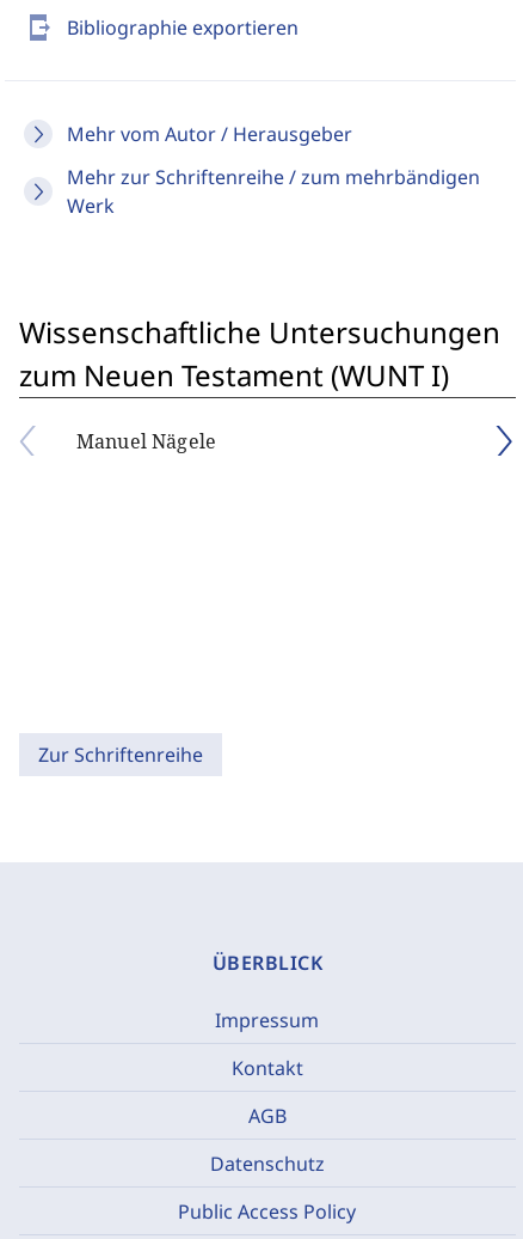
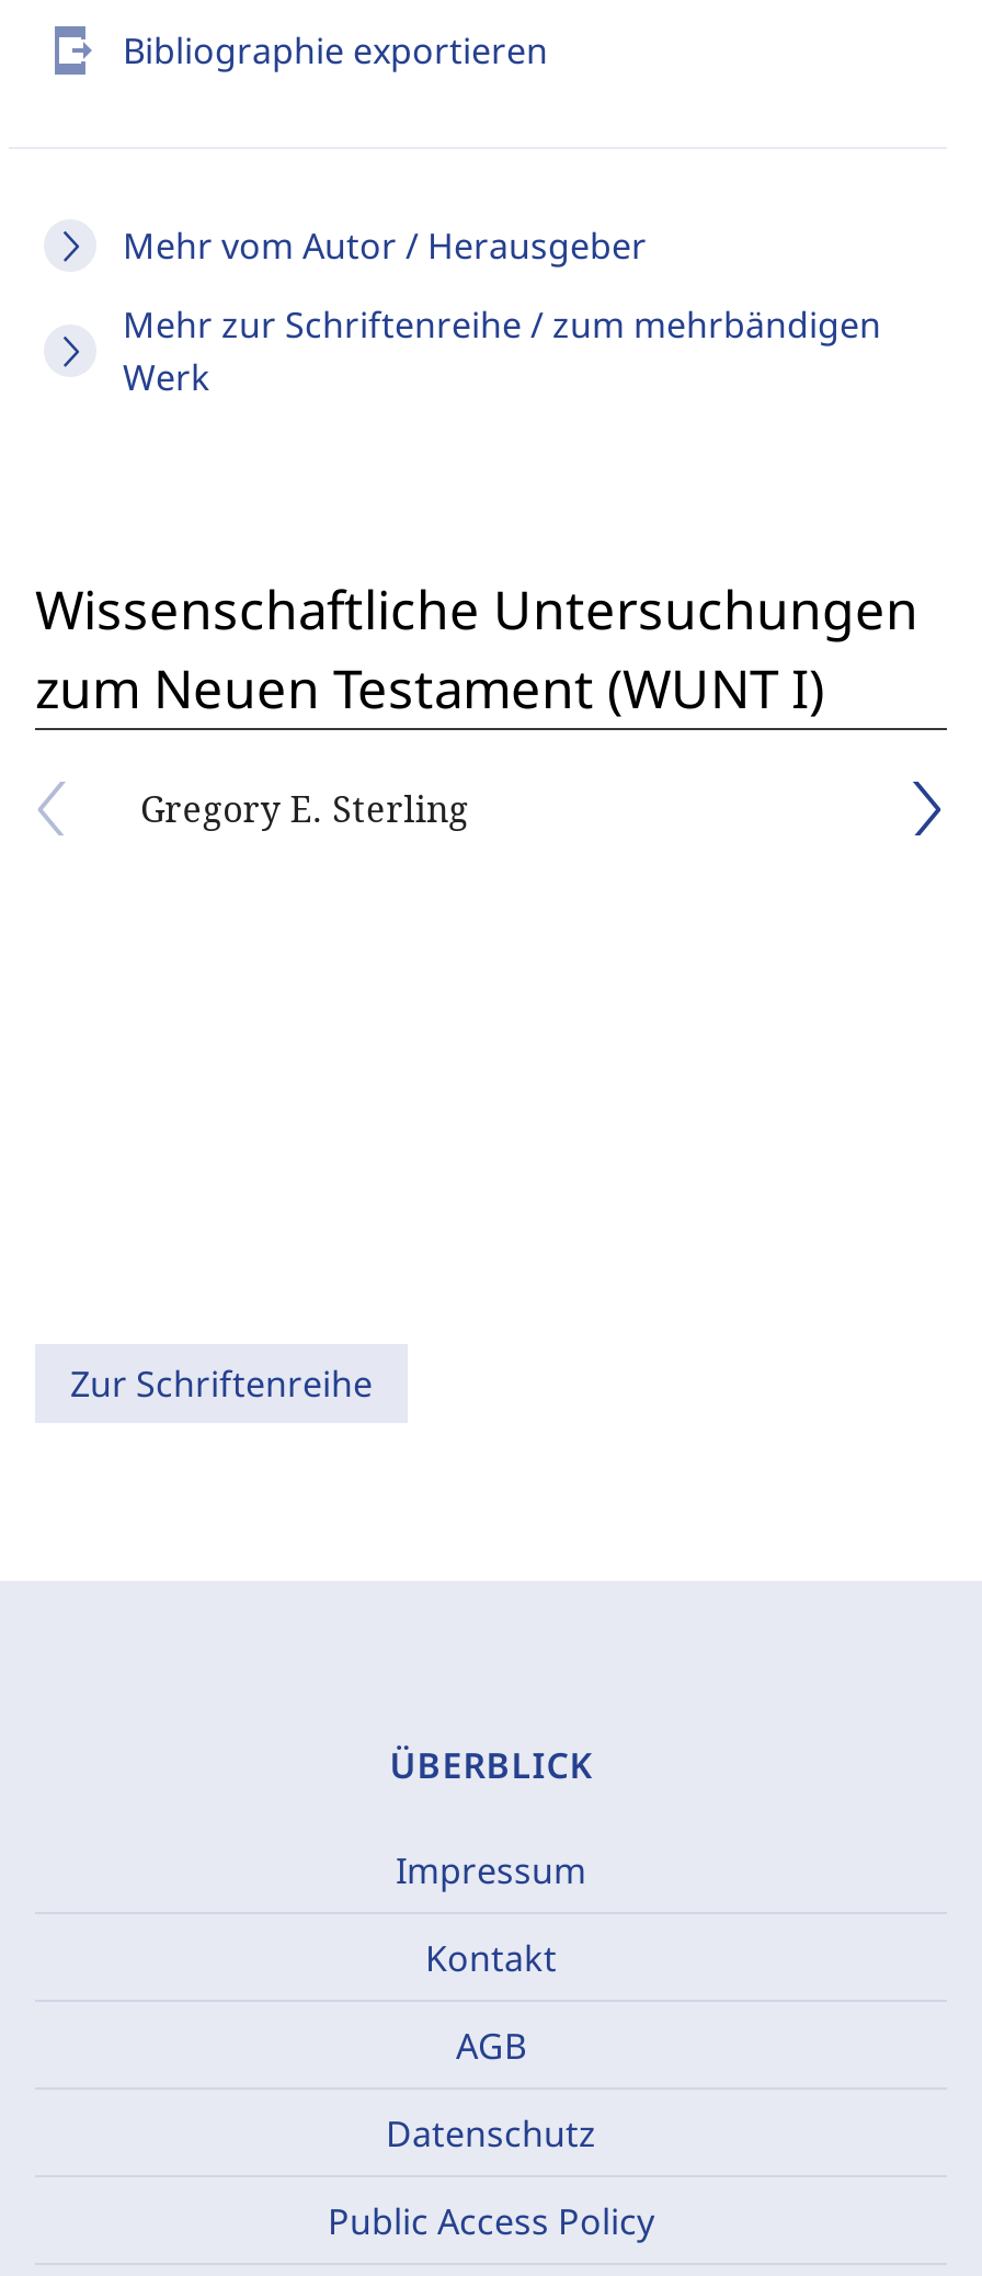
[76,428,216,454] Manuel Nägele -> [140,785,469,833] Gregory E. Sterling

